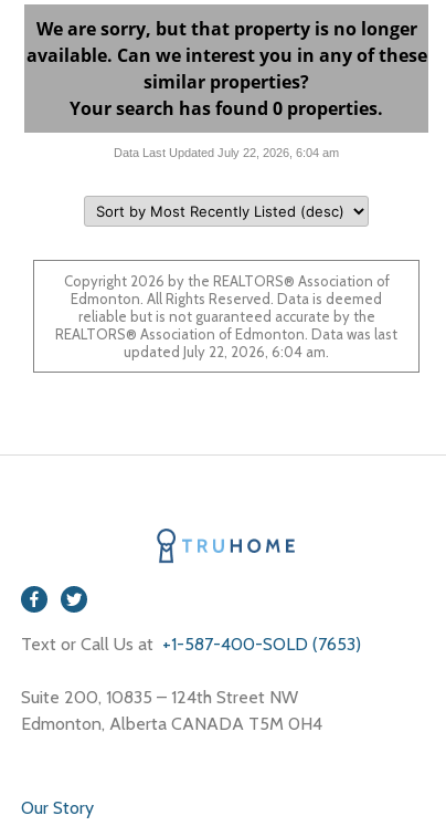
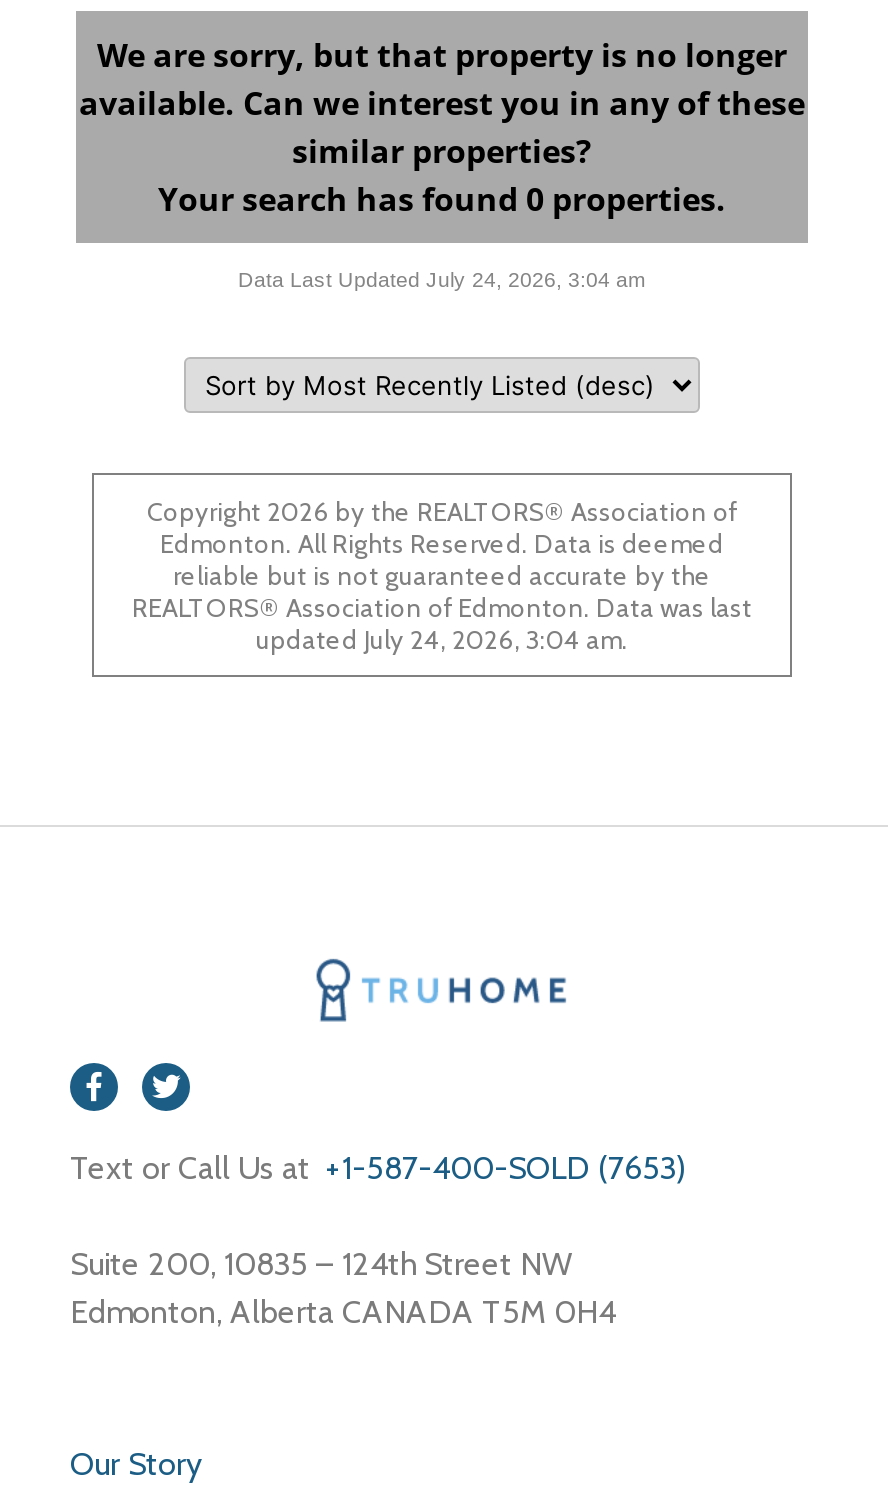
[114,146,339,159] Data Last Updated July 22, 2026, 6:04 am -> [238,267,646,291] Data Last Updated July 24, 2026, 3:04 am
[124,343,329,360] updated July 22, 2026, 6:04 am. -> [256,623,628,655] updated July 24, 2026, 3:04 am.

